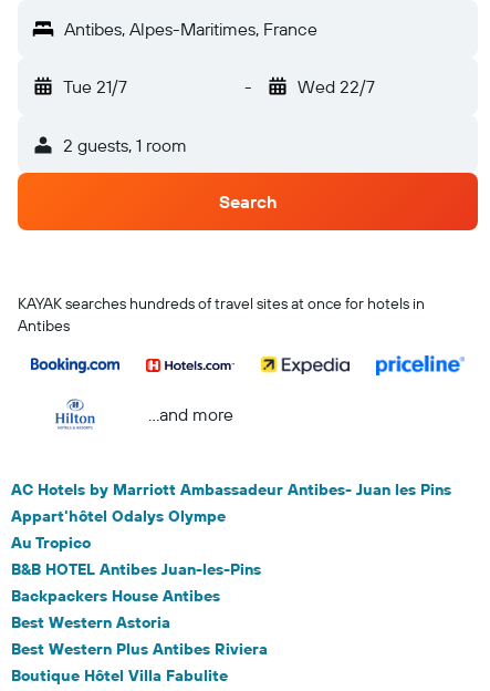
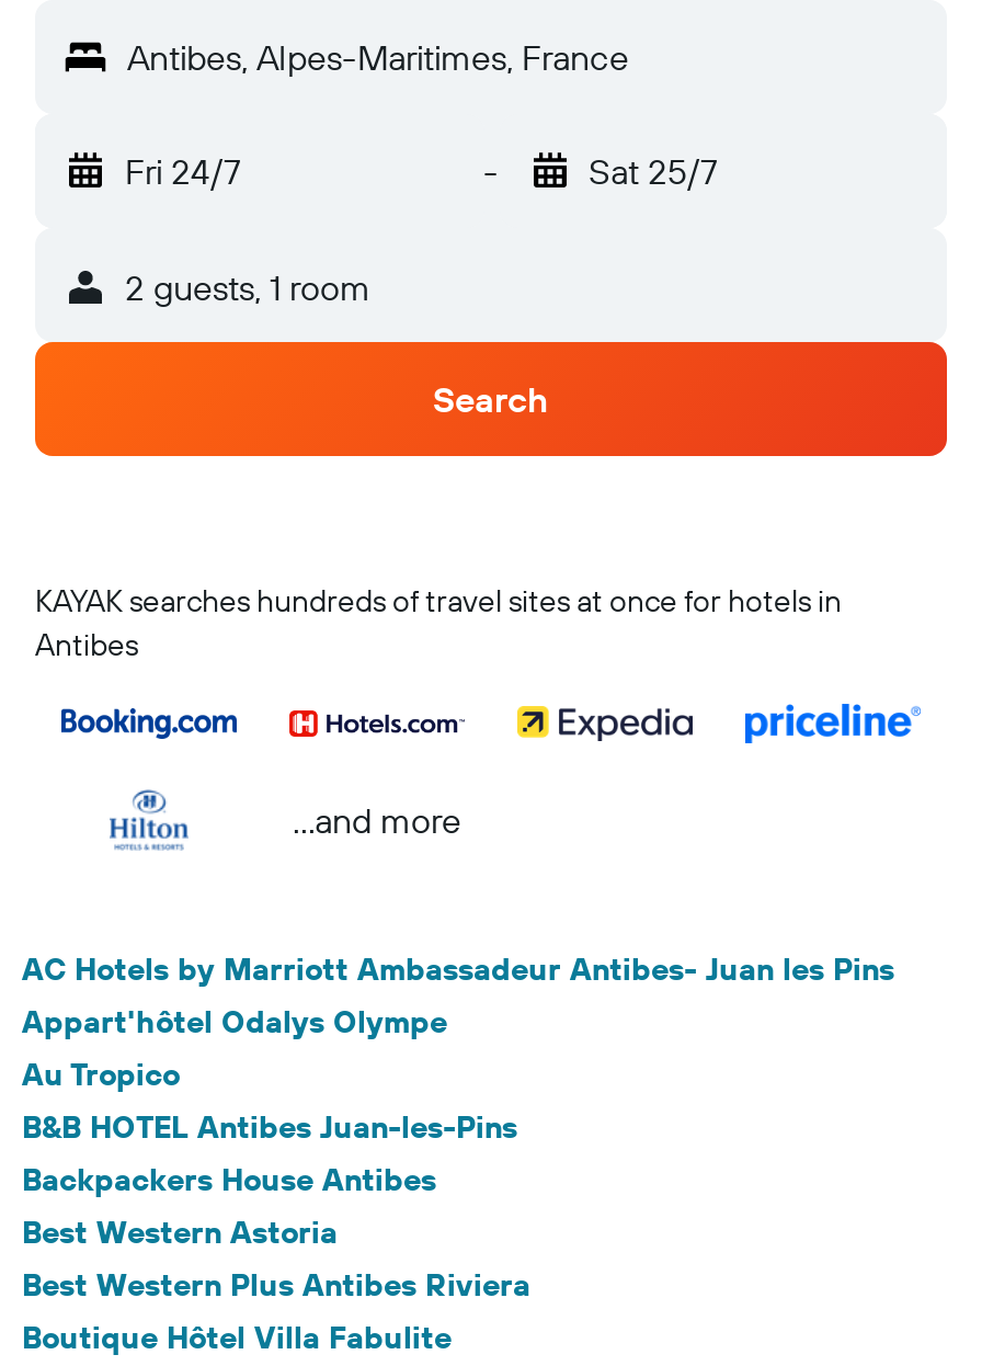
[63,75,127,97] Tue 21/7 -> [125,149,241,193] Fri 24/7
[297,75,374,97] Wed 22/7 -> [589,149,718,193] Sat 25/7

